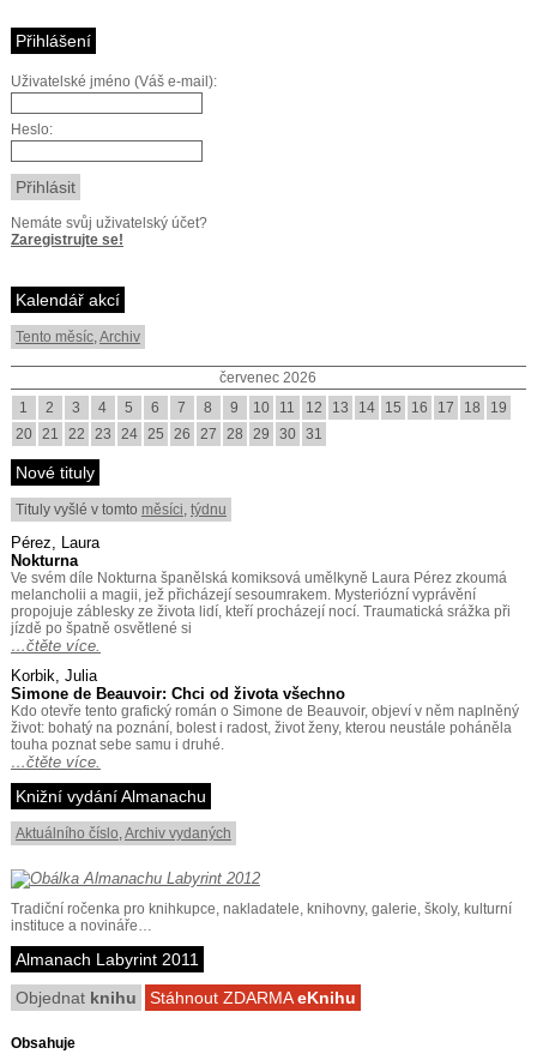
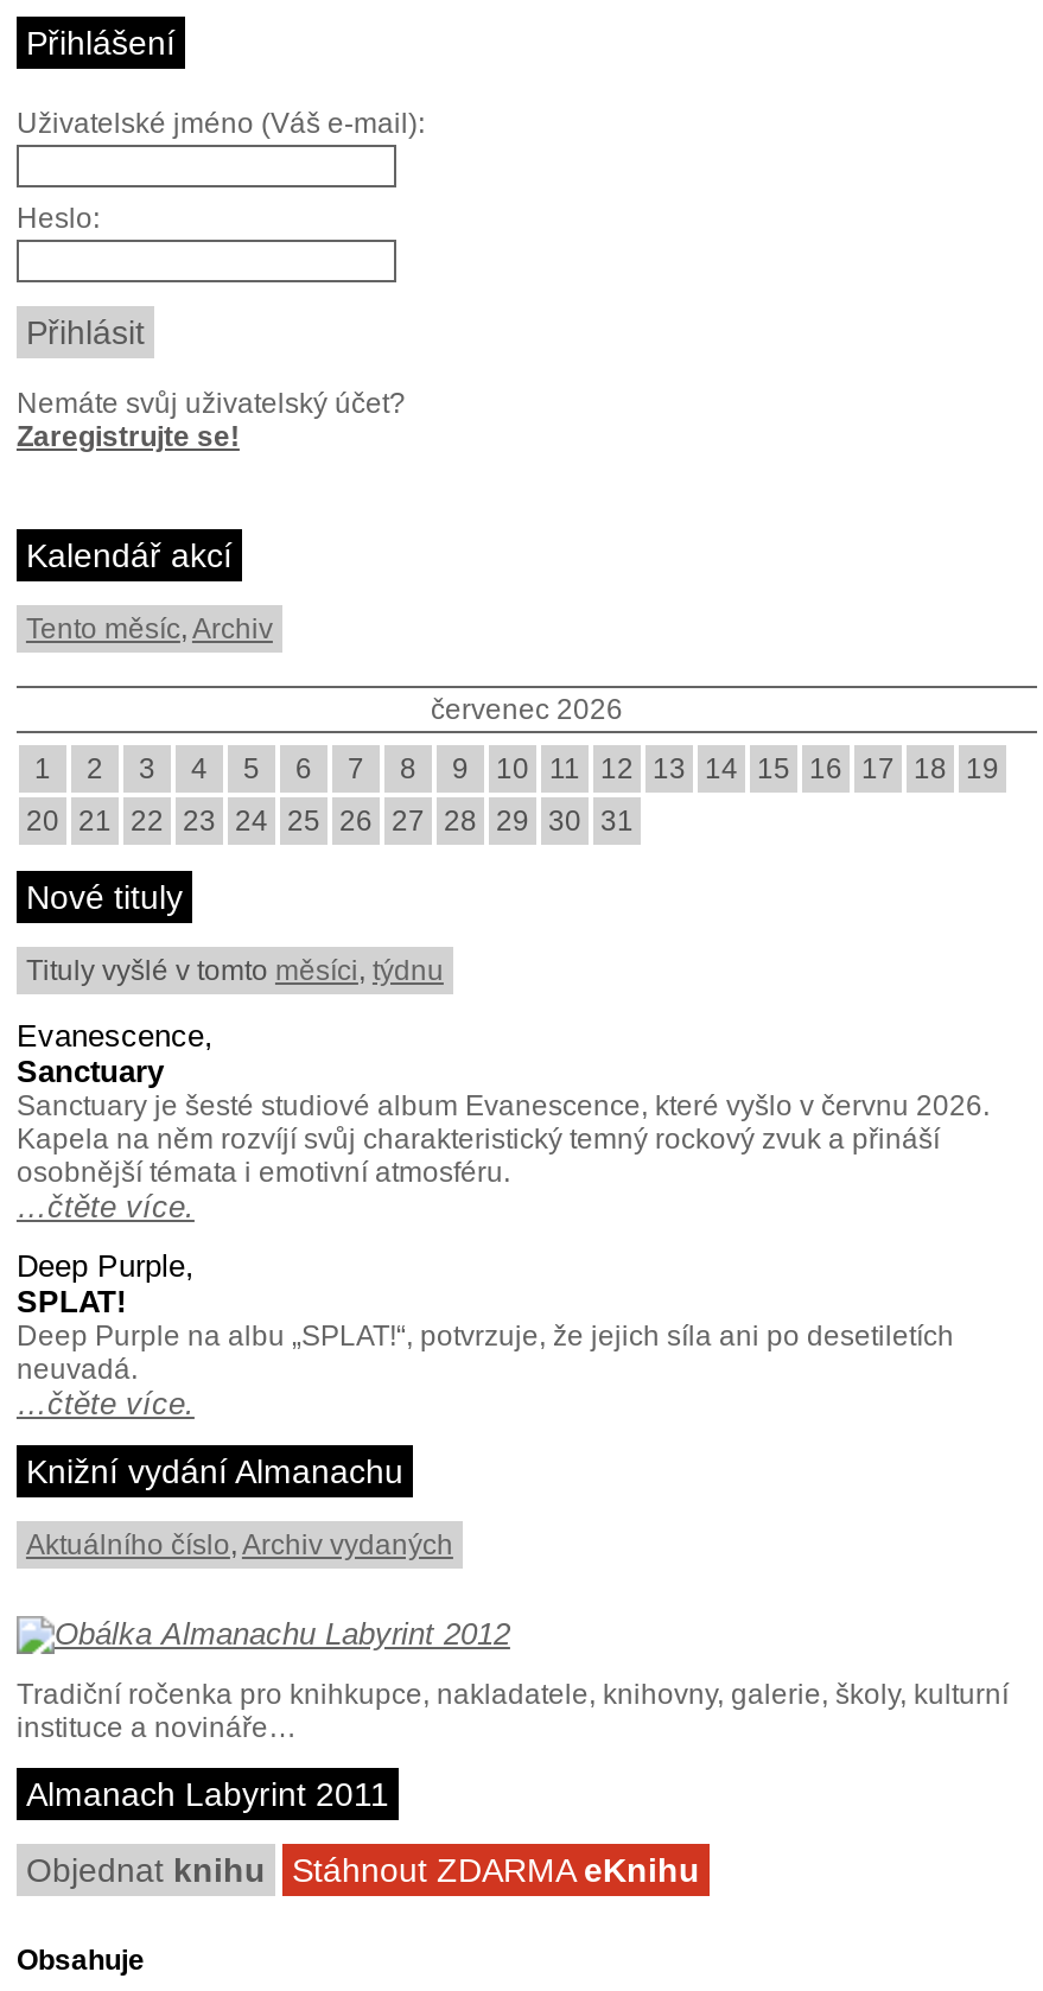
[11,534,511,637] Pérez, Laura | Nokturna | Ve svém díle Nokturna španělská komiksová umělkyně Laura Pérez zkoumá | melancholii a magii, jež přicházejí sesoumrakem. Mysteriózní vyprávění | propojuje záblesky ze života lidí, kteří procházejí nocí. Traumatická srážka při | jízdě po špatně osvětlené si -> [17,1018,990,1189] Evanescence, | Sanctuary | Sanctuary je šesté studiové album Evanescence, které vyšlo v červnu 2026. | Kapela na něm rozvíjí svůj charakteristický temný rockový zvuk a přináší | osobnější témata i emotivní atmosféru.
[11,667,519,753] Korbik, Julia | Simone de Beauvoir: Chci od života všechno | Kdo otevře tento grafický román o Simone de Beauvoir, objeví v něm naplněný | život: bohatý na poznání, bolest i radost, život ženy, kterou neustále poháněla | touha poznat sebe samu i druhé. -> [17,1248,954,1386] Deep Purple, | SPLAT! | Deep Purple na albu „SPLAT!“, potvrzuje, že jejich síla ani po desetiletích | neuvadá.

